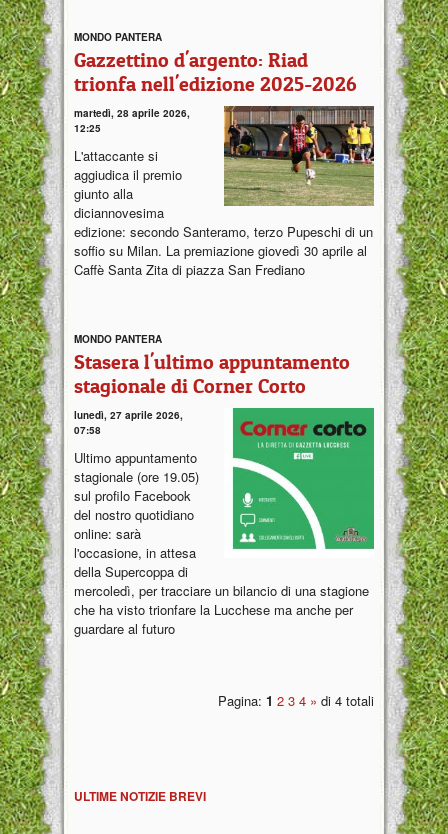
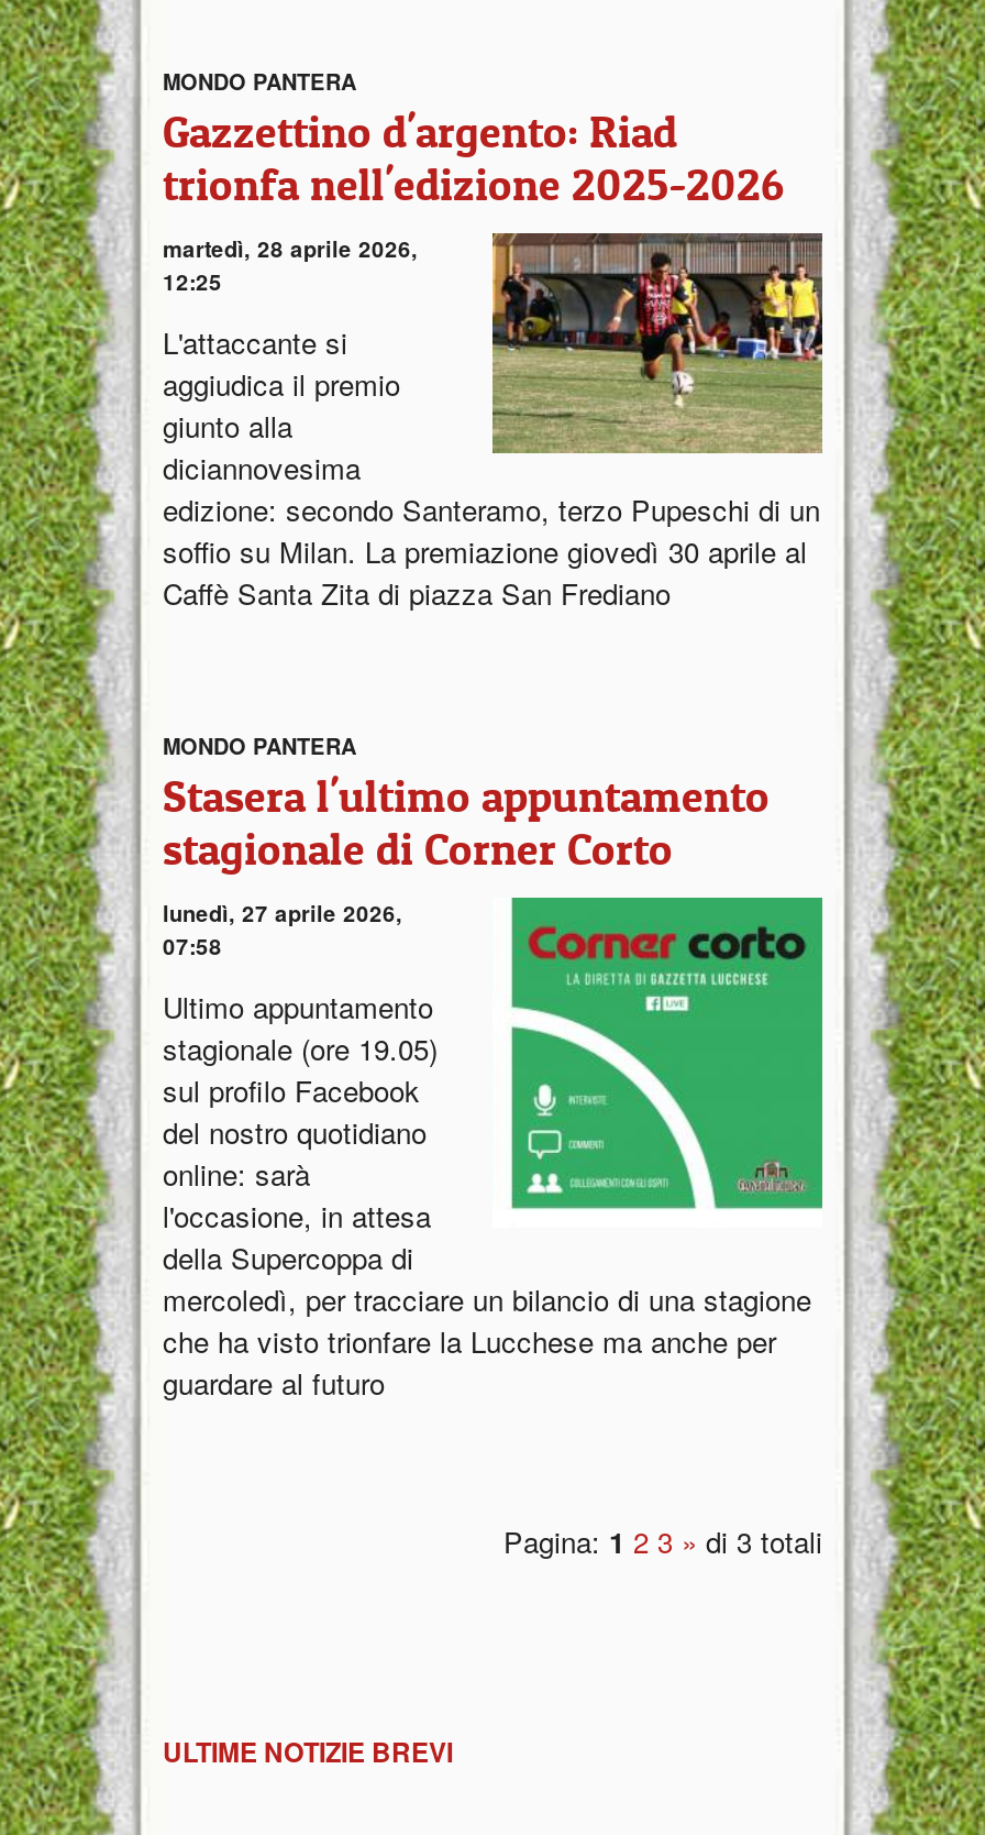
[218,691,374,710] Pagina: 1 2 3 4 » di 4 totali -> [503,1521,822,1562] Pagina: 1 2 3 » di 3 totali

